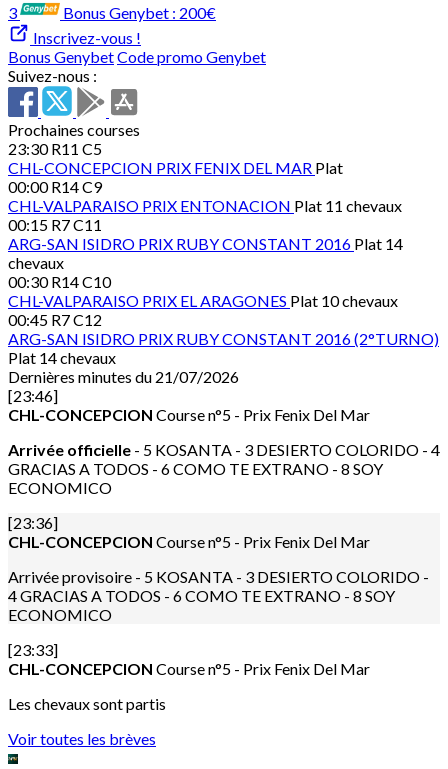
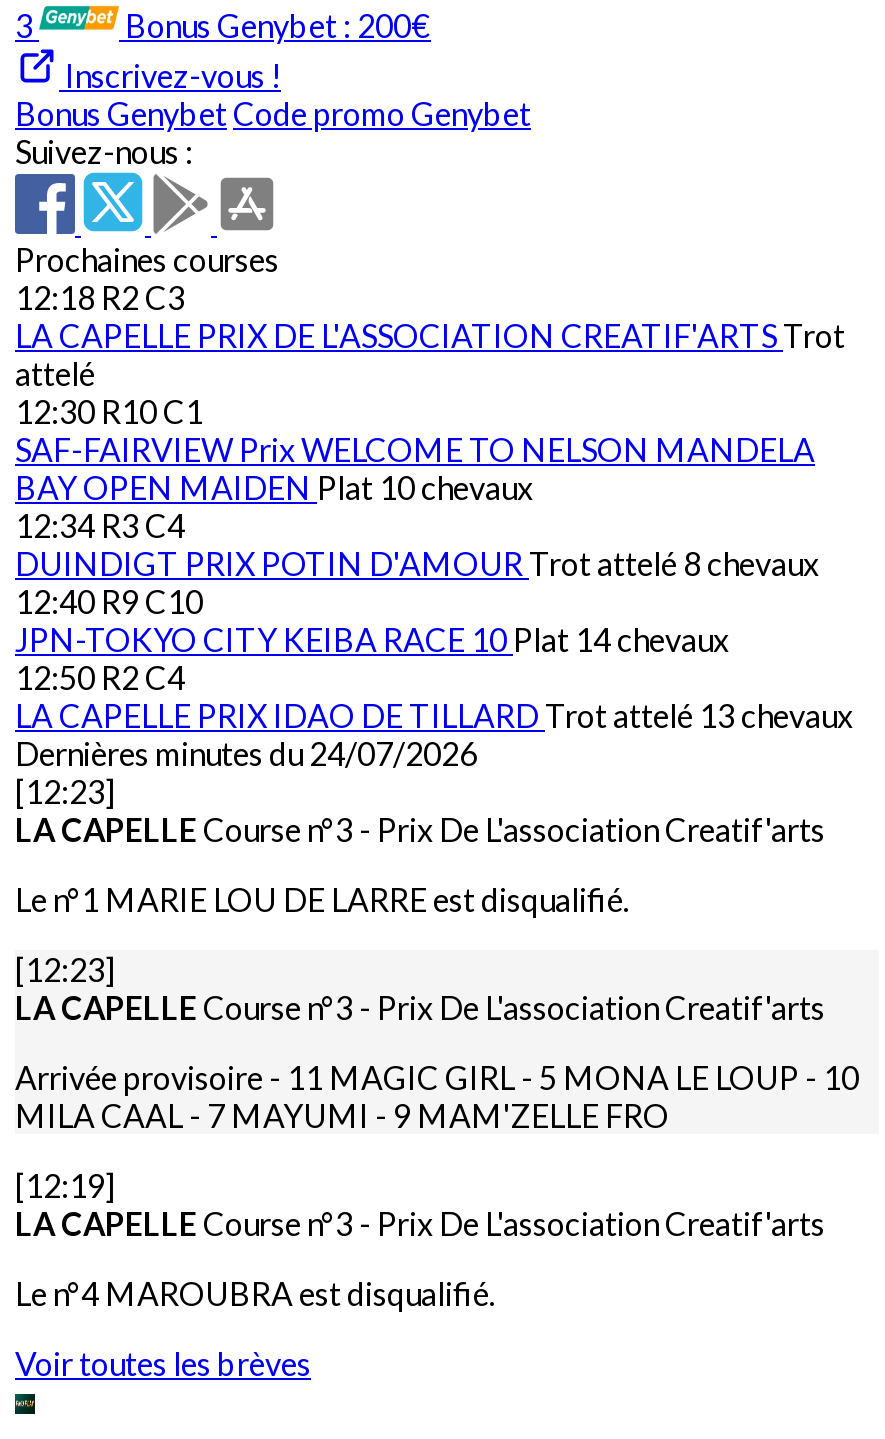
[8,139,439,424] 23:30 R11 C5 | CHL-CONCEPCION PRIX FENIX DEL MAR Plat | 00:00 R14 C9 | CHL-VALPARAISO PRIX ENTONACION Plat 11 chevaux | 00:15 R7 C11 | ARG-SAN ISIDRO PRIX RUBY CONSTANT 2016 Plat 14 | chevaux | 00:30 R14 C10 | CHL-VALPARAISO PRIX EL ARAGONES Plat 10 chevaux | 00:45 R7 C12 | ARG-SAN ISIDRO PRIX RUBY CONSTANT 2016 (2°TURNO) | Plat 14 chevaux | Dernières minutes du 21/07/2026 | [23:46] | CHL-CONCEPCION Course n°5 - Prix Fenix Del Mar -> [15,278,853,848] 12:18 R2 C3 | LA CAPELLE PRIX DE L'ASSOCIATION CREATIF'ARTS Trot | attelé | 12:30 R10 C1 | SAF-FAIRVIEW Prix WELCOME TO NELSON MANDELA | BAY OPEN MAIDEN Plat 10 chevaux | 12:34 R3 C4 | DUINDIGT PRIX POTIN D'AMOUR Trot attelé 8 chevaux | 12:40 R9 C10 | JPN-TOKYO CITY KEIBA RACE 10 Plat 14 chevaux | 12:50 R2 C4 | LA CAPELLE PRIX IDAO DE TILLARD Trot attelé 13 chevaux | Dernières minutes du 24/07/2026 | [12:23] | LA CAPELLE Course n°3 - Prix De L'association Creatif'arts
[8,440,440,497] Arrivée officielle - 5 KOSANTA - 3 DESIERTO COLORIDO - 4 | GRACIAS A TODOS - 6 COMO TE EXTRANO - 8 SOY | ECONOMICO -> [15,880,629,918] Le n°1 MARIE LOU DE LARRE est disqualifié.
[8,513,370,551] [23:36] | CHL-CONCEPCION Course n°5 - Prix Fenix Del Mar -> [15,950,825,1026] [12:23] | LA CAPELLE Course n°3 - Prix De L'association Creatif'arts
[8,567,429,624] Arrivée provisoire - 5 KOSANTA - 3 DESIERTO COLORIDO - | 4 GRACIAS A TODOS - 6 COMO TE EXTRANO - 8 SOY | ECONOMICO -> [15,1058,859,1134] Arrivée provisoire - 11 MAGIC GIRL - 5 MONA LE LOUP - 10 | MILA CAAL - 7 MAYUMI - 9 MAM'ZELLE FRO
[8,640,370,678] [23:33] | CHL-CONCEPCION Course n°5 - Prix Fenix Del Mar -> [15,1166,825,1242] [12:19] | LA CAPELLE Course n°3 - Prix De L'association Creatif'arts
[8,694,166,713] Les chevaux sont partis -> [15,1274,495,1312] Le n°4 MAROUBRA est disqualifié.

